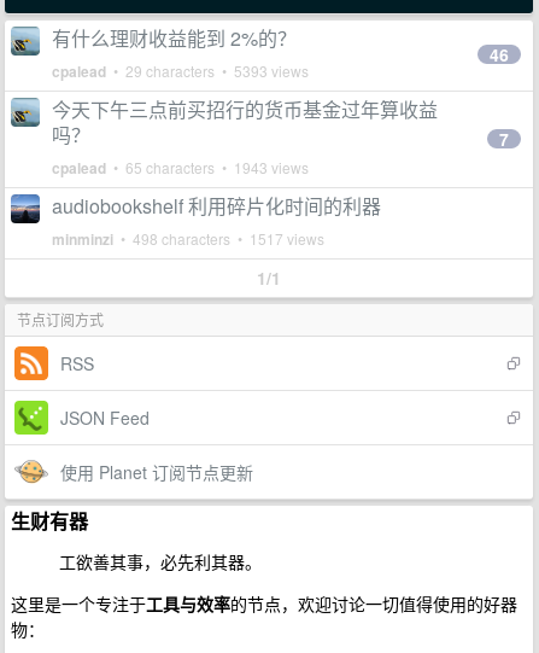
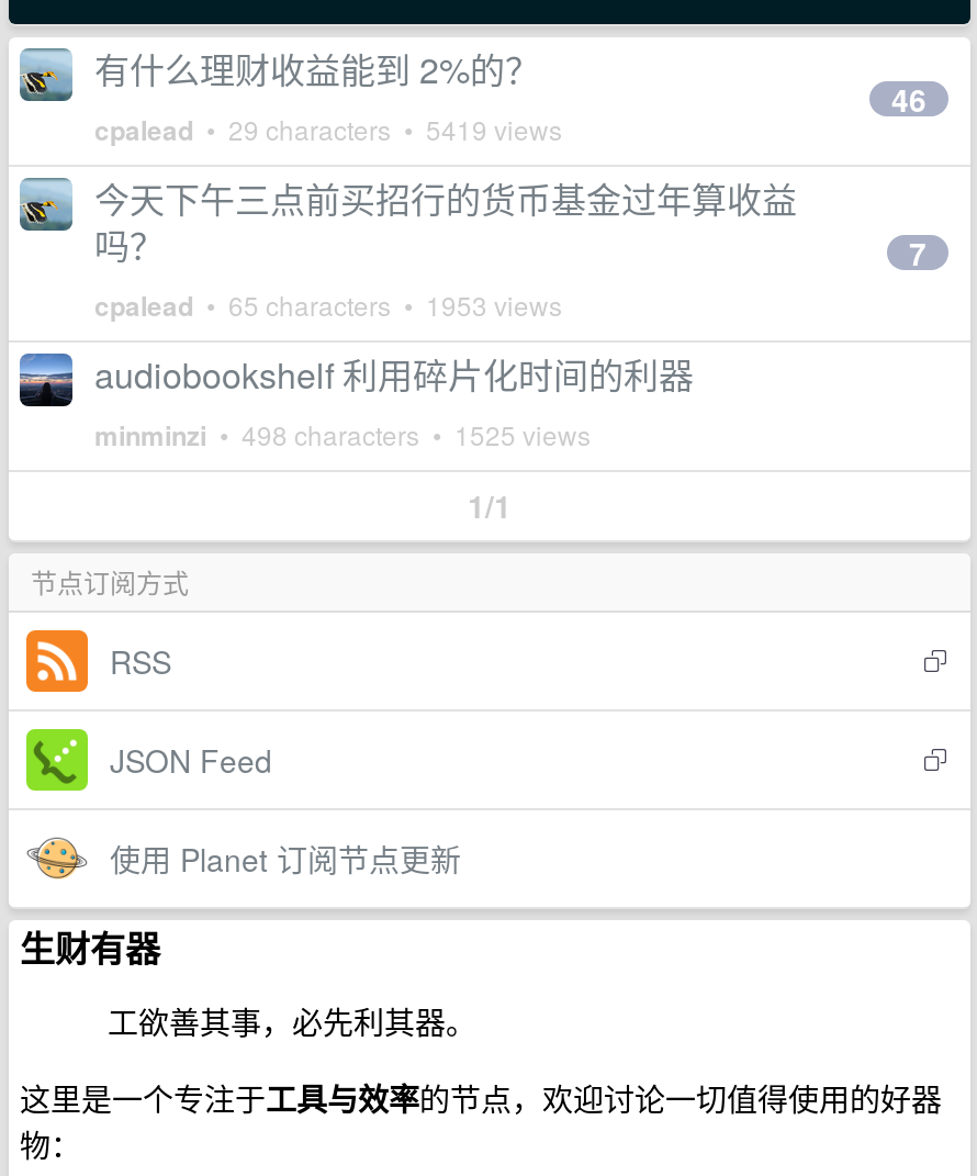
[52,60,309,82] cpalead • 29 characters • 5393 views -> [94,110,562,149] cpalead • 29 characters • 5419 views
[52,157,309,179] cpalead • 65 characters • 1943 views -> [94,285,562,325] cpalead • 65 characters • 1953 views
[52,228,324,250] minminzi • 498 characters • 1517 views -> [94,415,591,455] minminzi • 498 characters • 1525 views

